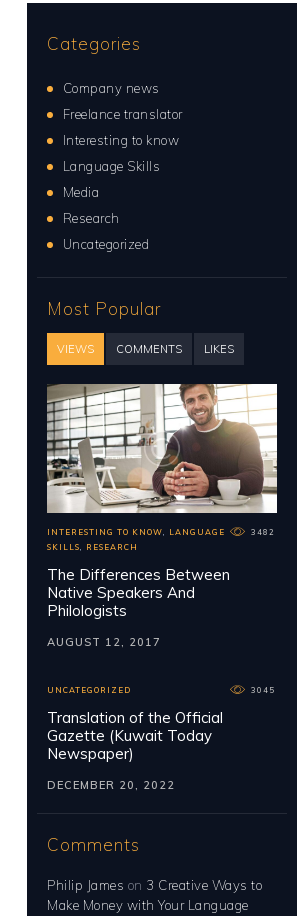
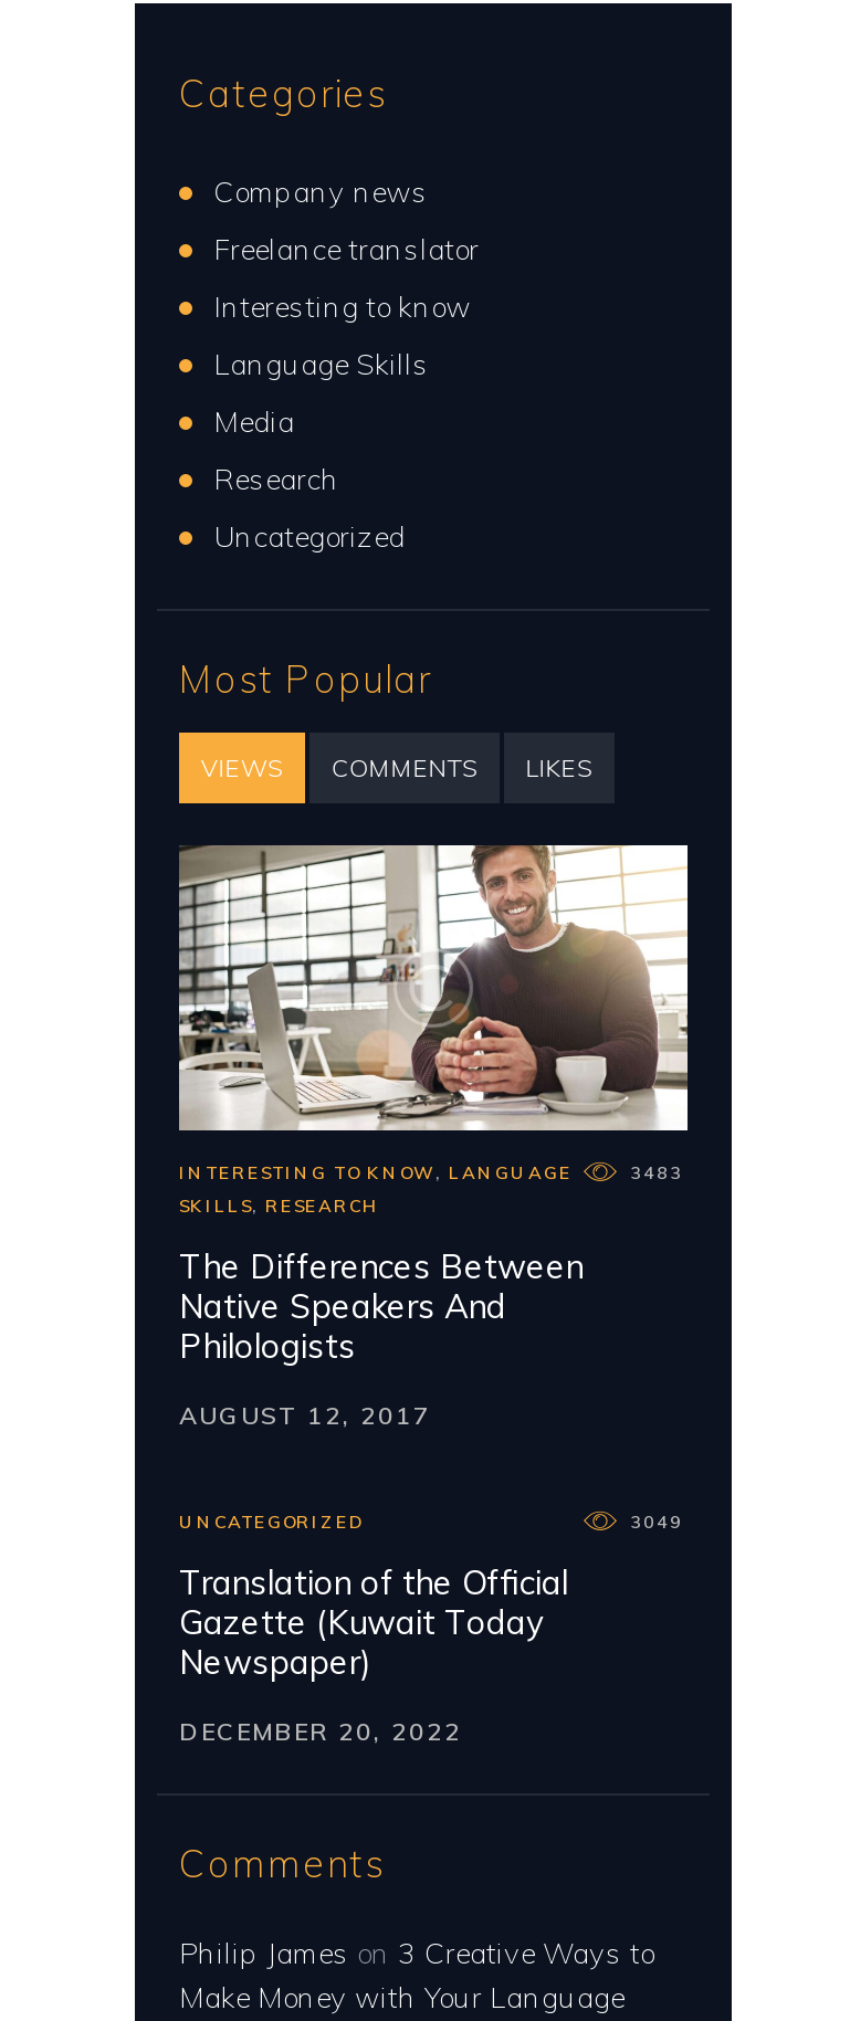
[251,527,275,537] 3482 -> [630,1161,683,1183] 3483
[251,685,275,695] 3045 -> [630,1510,683,1532] 3049

